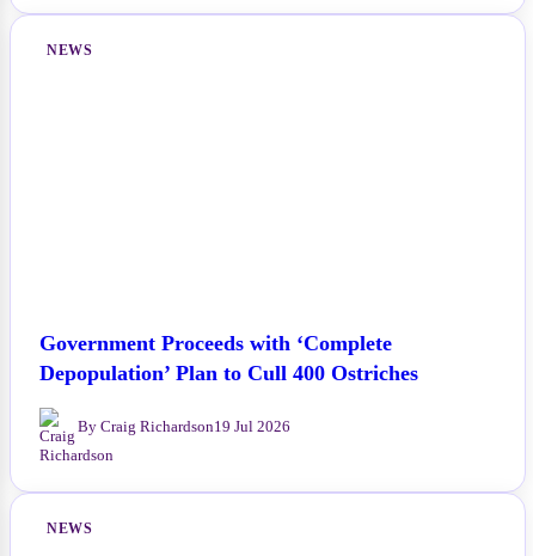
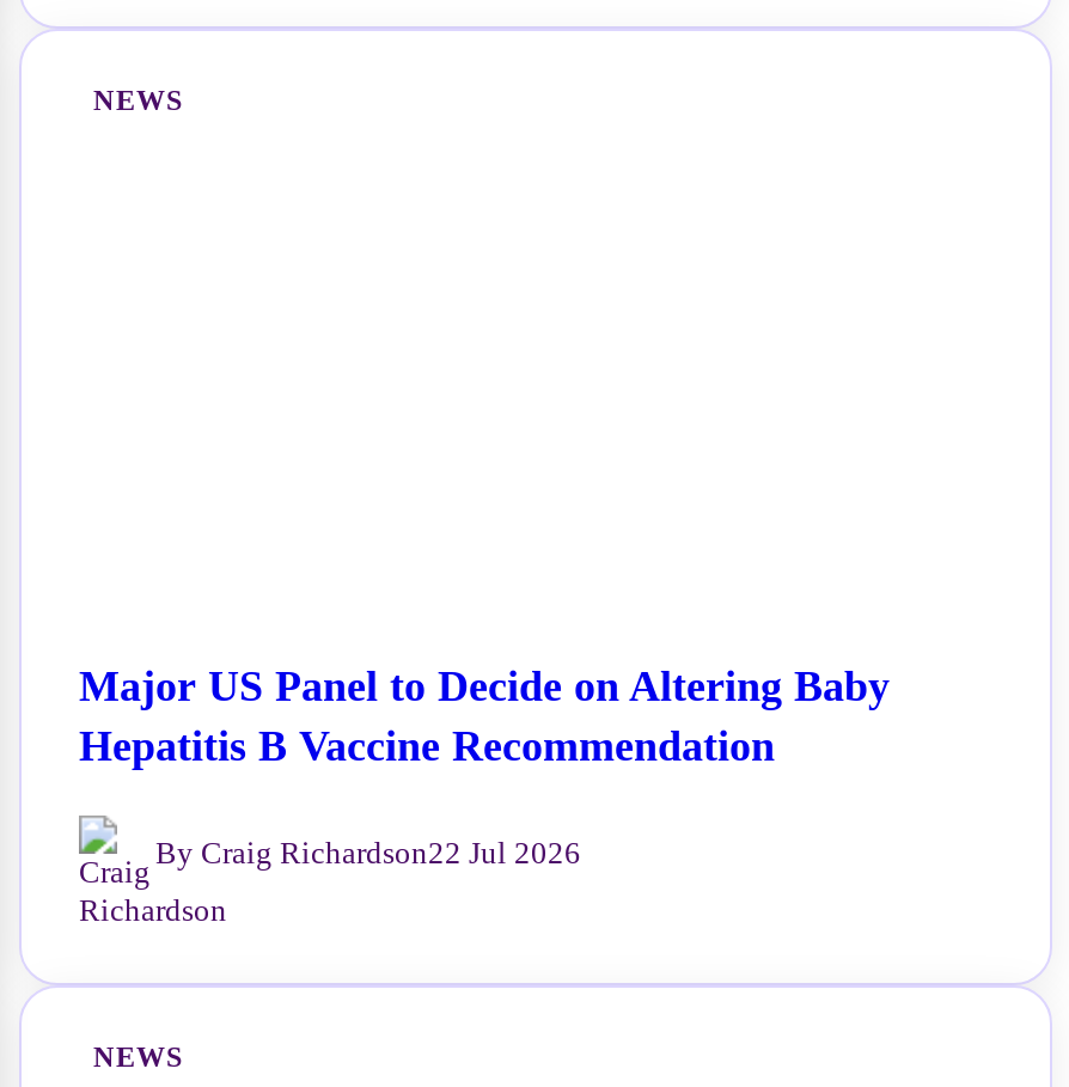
[39,331,418,385] Government Proceeds with ‘Complete | Depopulation’ Plan to Cull 400 Ostriches -> [79,663,890,770] Major US Panel to Decide on Altering Baby | Hepatitis B Vaccine Recommendation
[78,417,290,435] By Craig Richardson19 Jul 2026 -> [155,835,581,871] By Craig Richardson22 Jul 2026

